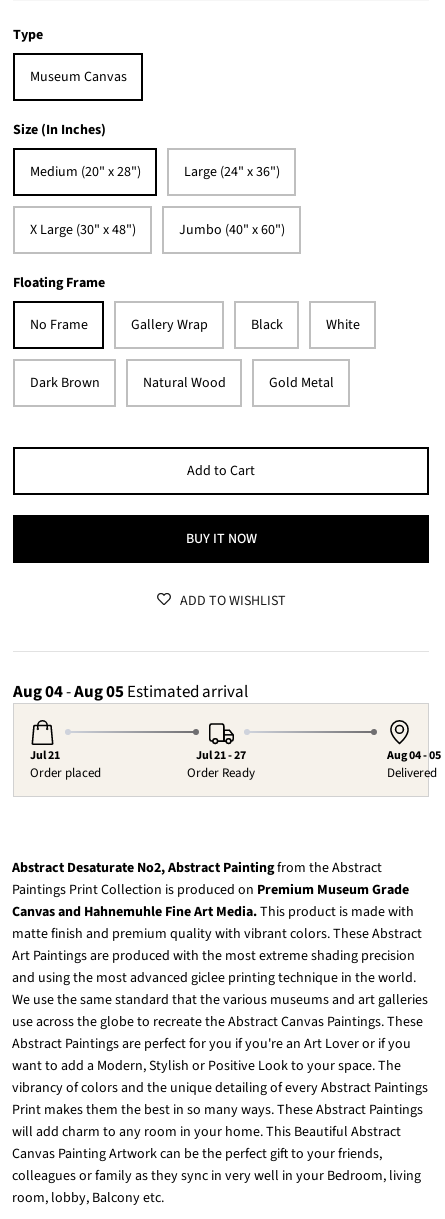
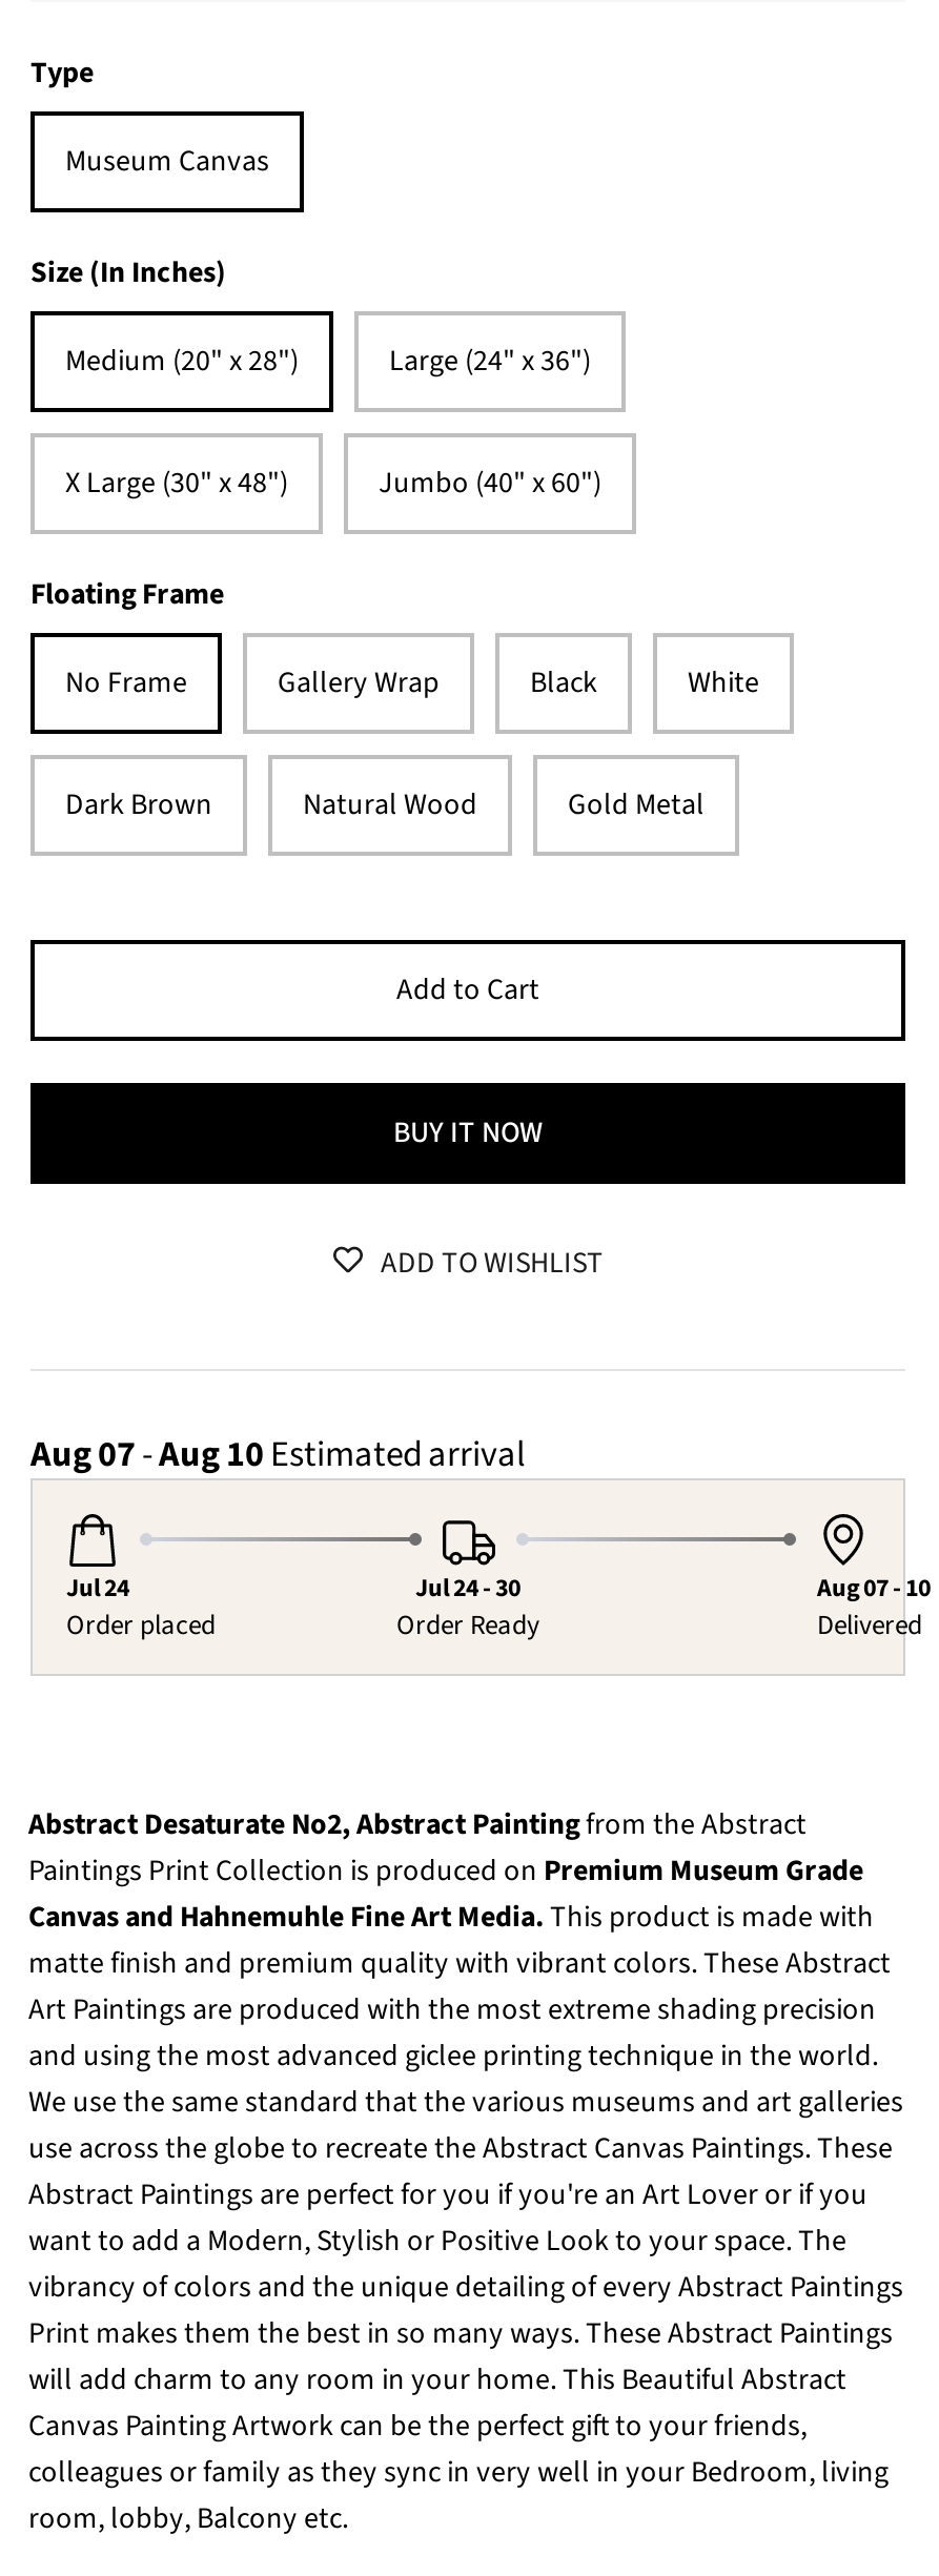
[13,680,251,704] Aug 04 - Aug 05 Estimated arrival -> [30,1429,531,1480] Aug 07 - Aug 10 Estimated arrival
[30,747,60,764] Jul 21 -> [66,1570,129,1606] Jul 24
[196,747,246,764] Jul 21 - 27 -> [415,1570,520,1606] Jul 24 - 30
[387,747,441,764] Aug 04 - 05 -> [817,1570,931,1606] Aug 07 - 10

